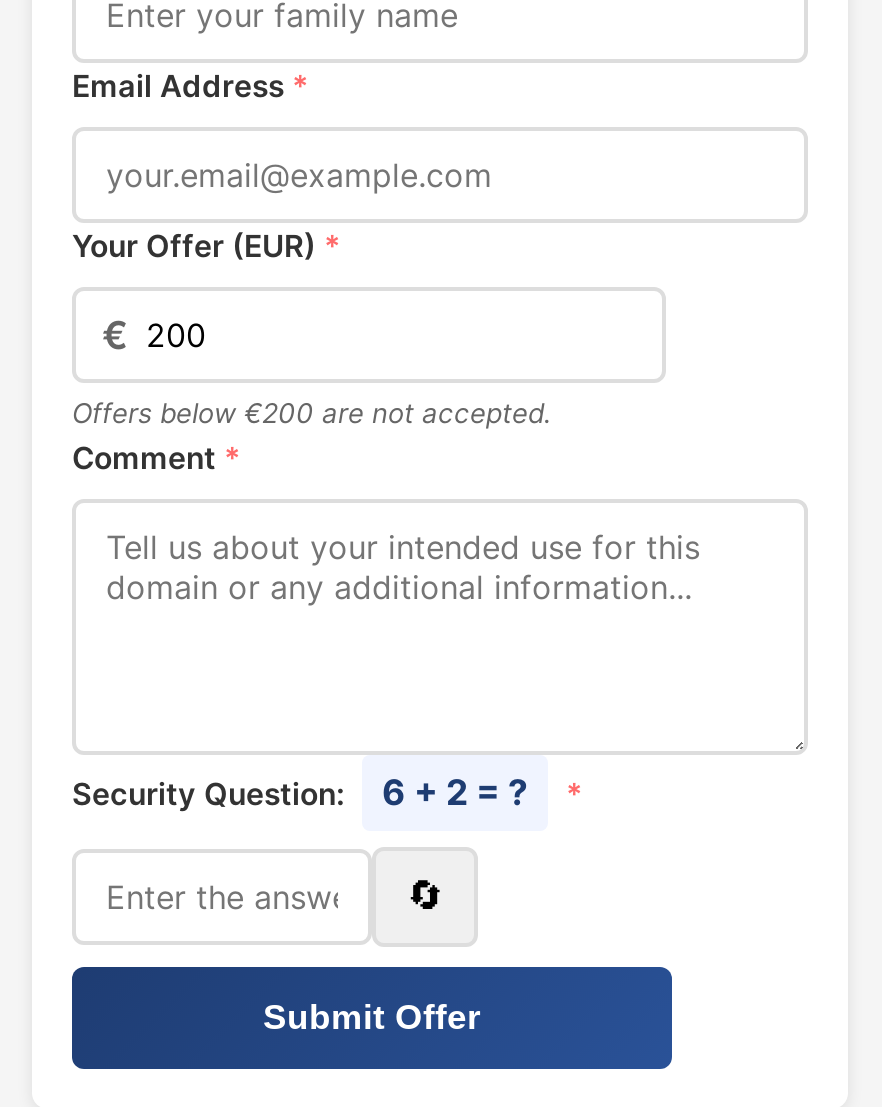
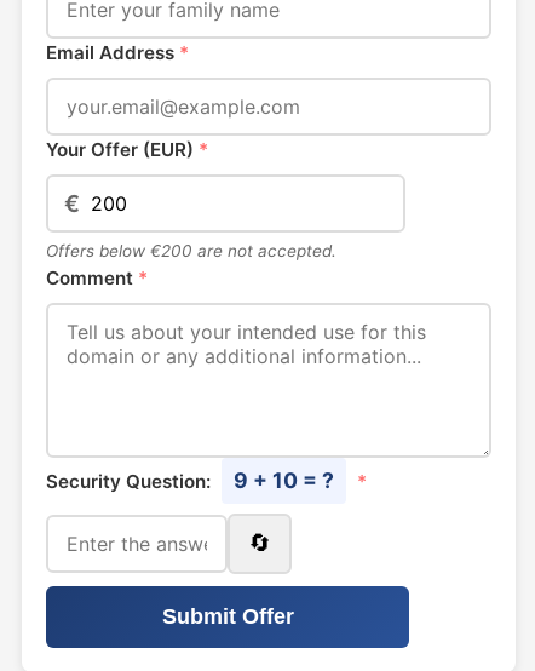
[382,771,528,813] 6 + 2 = ? -> [234,468,334,493] 9 + 10 = ?

